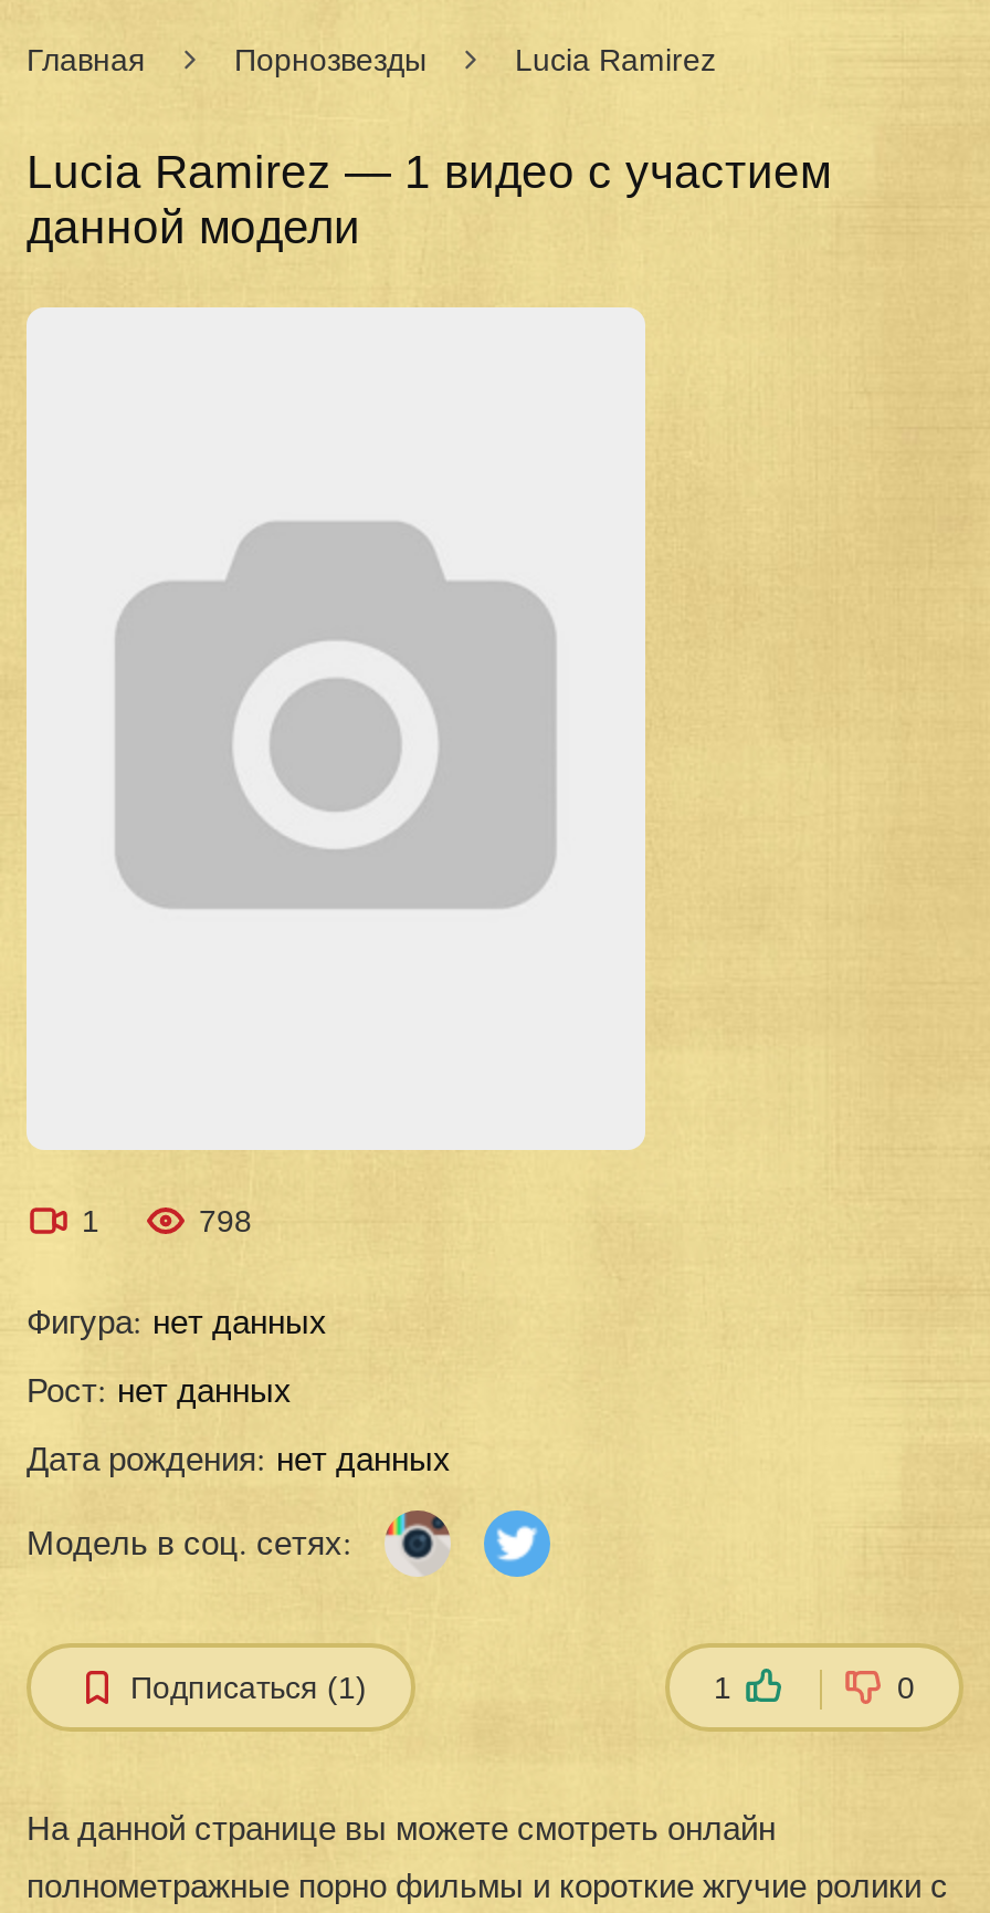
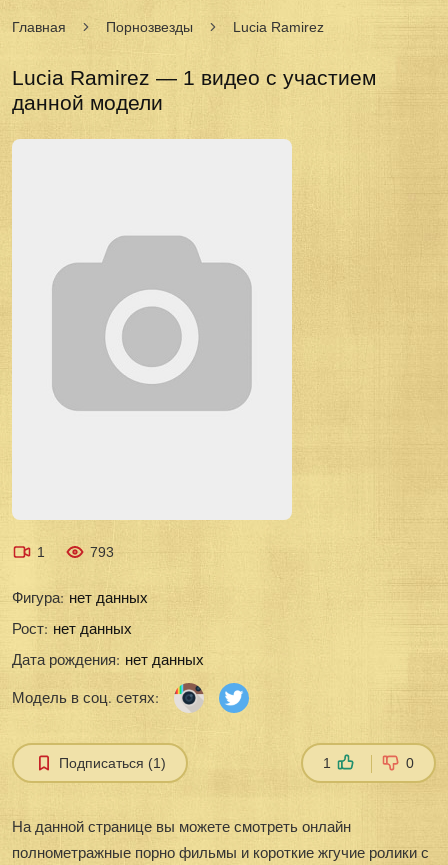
[199,1203,252,1238] 798 -> [90,544,114,560] 793

